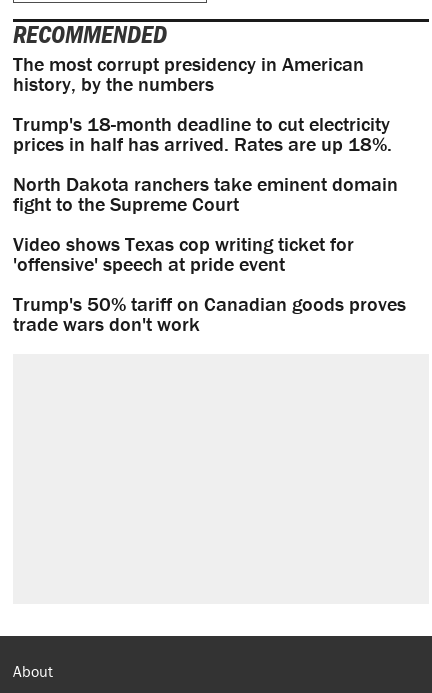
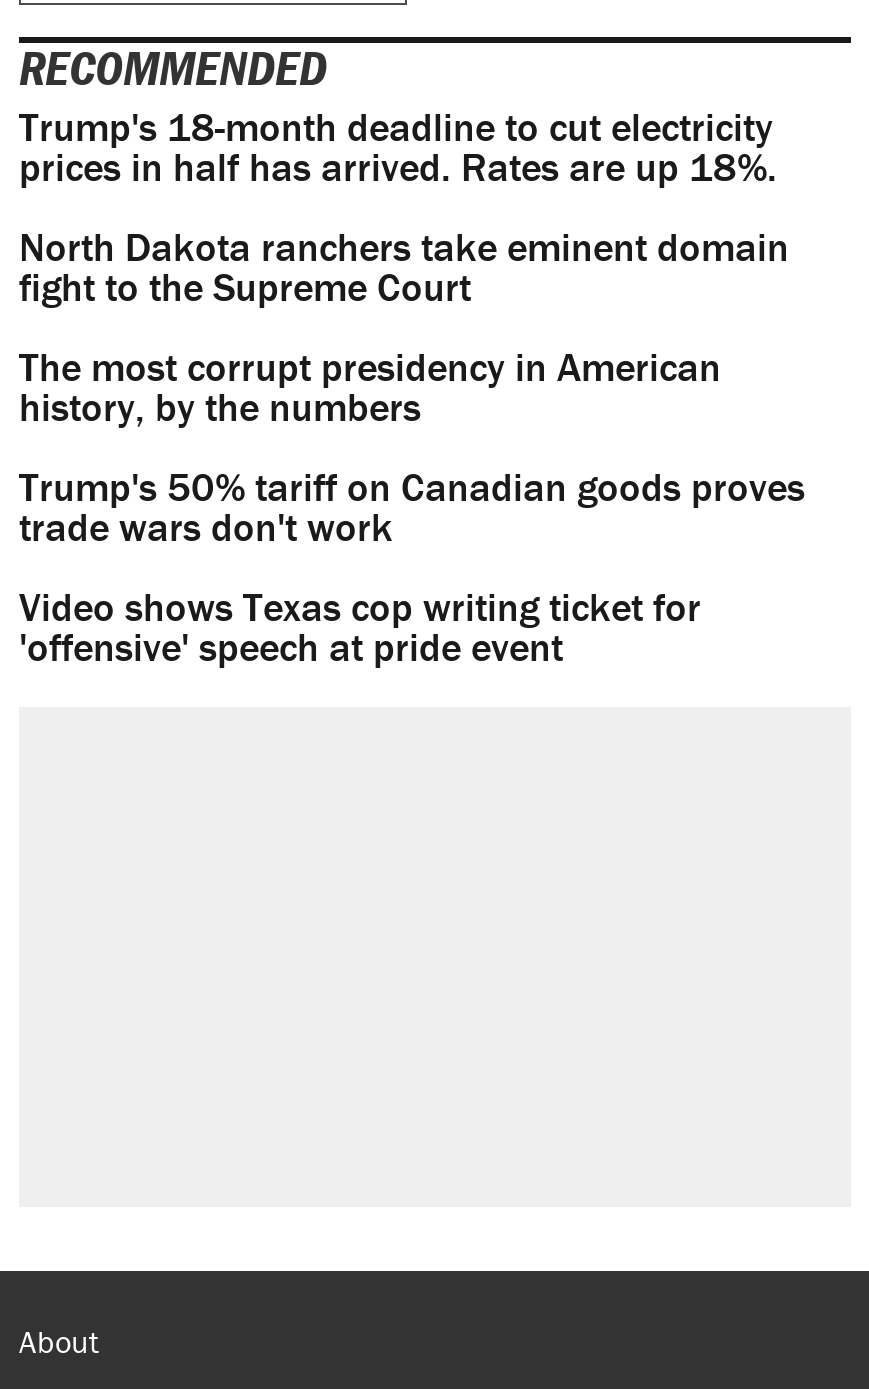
moved [13,51,364,96] -> [19,341,721,431]: The most corrupt presidency in American | history, by the numbers
moved [13,111,398,216] -> [19,101,789,311]: Trump's 18-month deadline to cut electricity | prices in half has arrived. Rates are up 18%. | North Dakota ranchers take eminent domain | fight to the Supreme Court
moved [13,231,354,276] -> [19,581,701,671]: Video shows Texas cop writing ticket for | 'offensive' speech at pride event
moved [13,291,406,336] -> [19,461,805,551]: Trump's 50% tariff on Canadian goods proves | trade wars don't work

